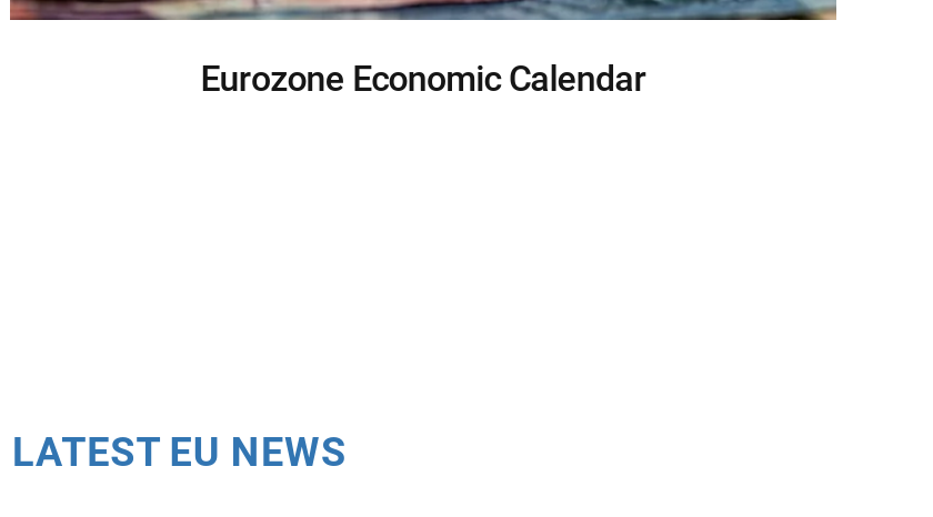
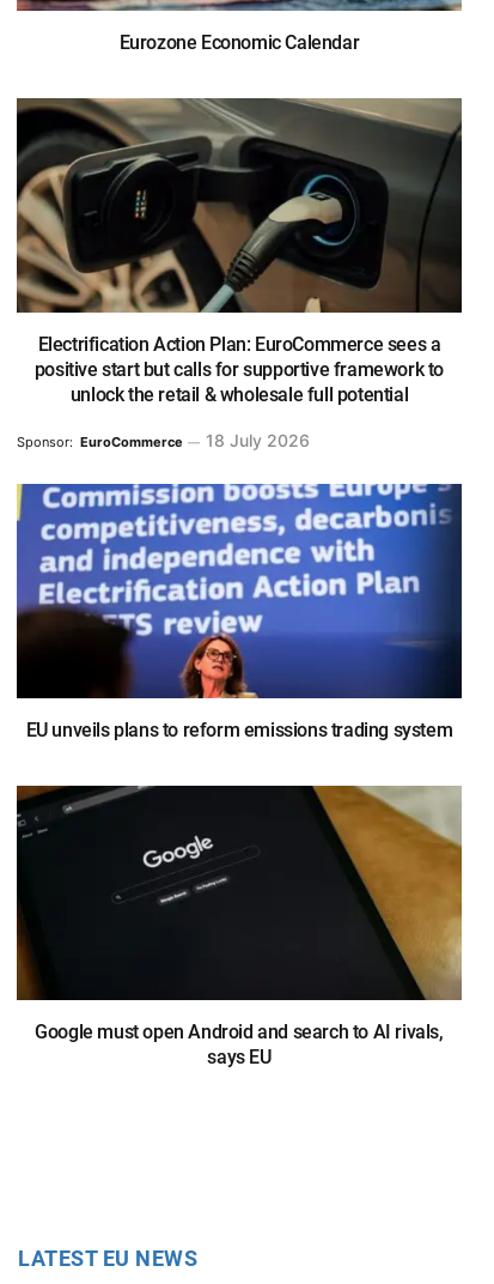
none -> [16,97,462,450] [image] | Electrification Action Plan: EuroCommerce sees a | positive start but calls for supportive framework to | unlock the retail & wholesale full potential | Sponsor: EuroCommerce | 18 July 2026
none -> [16,483,462,741] [image] | EU unveils plans to reform emissions trading system
none -> [16,785,463,1068] [image] | Google must open Android and search to AI rivals, | says EU

